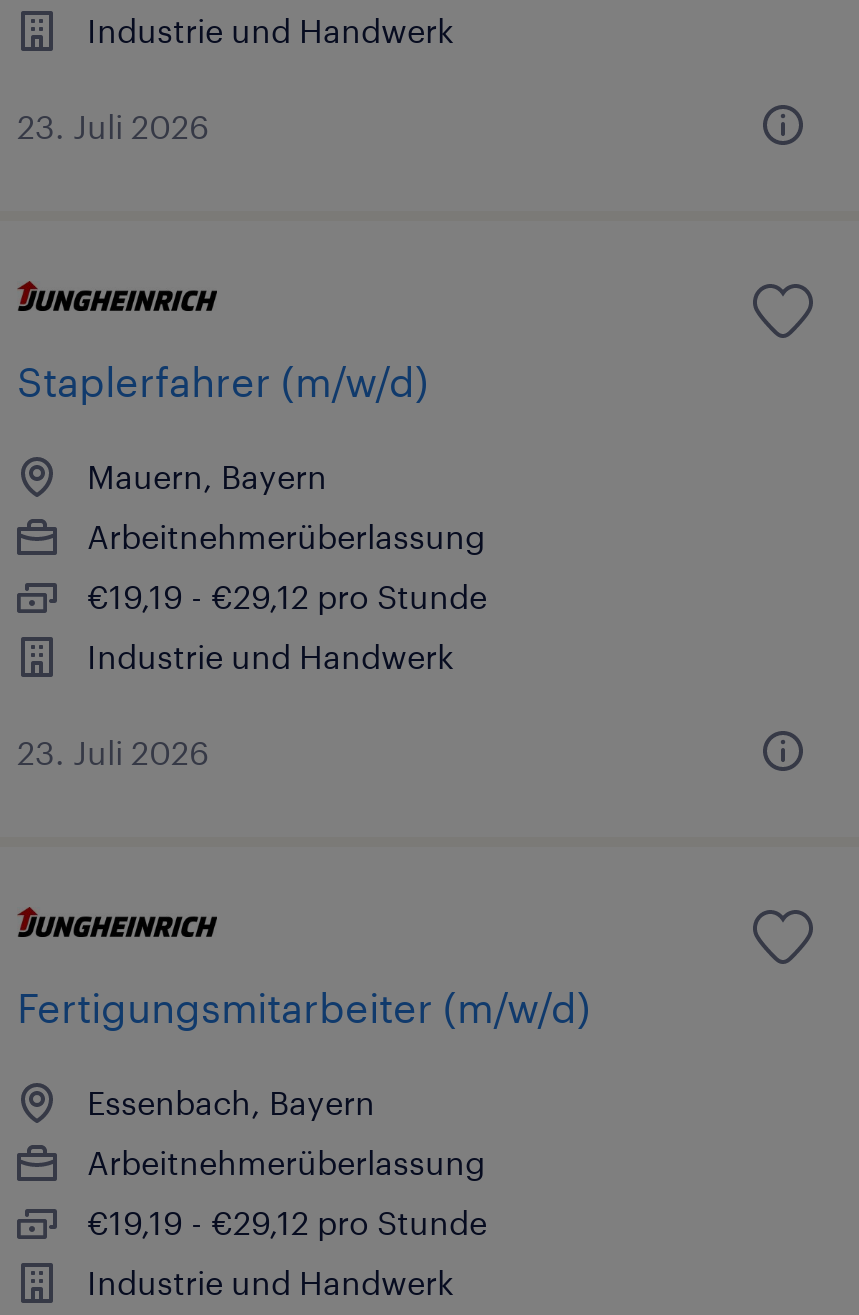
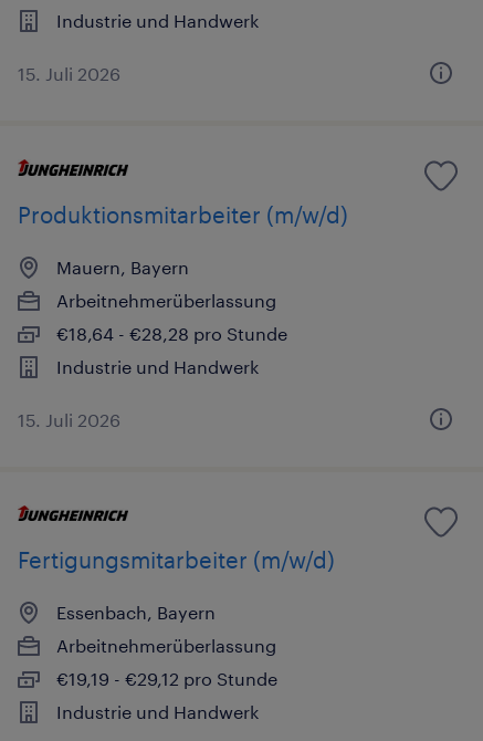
[17,108,209,146] 23. Juli 2026 -> [18,63,120,84] 15. Juli 2026
[17,358,429,406] Staplerfahrer (m/w/d) -> [18,201,348,228] Produktionsmitarbeiter (m/w/d)
[87,578,487,616] €19,19 - €29,12 pro Stunde -> [56,323,287,344] €18,64 - €28,28 pro Stunde
[17,734,209,772] 23. Juli 2026 -> [18,409,120,430] 15. Juli 2026

